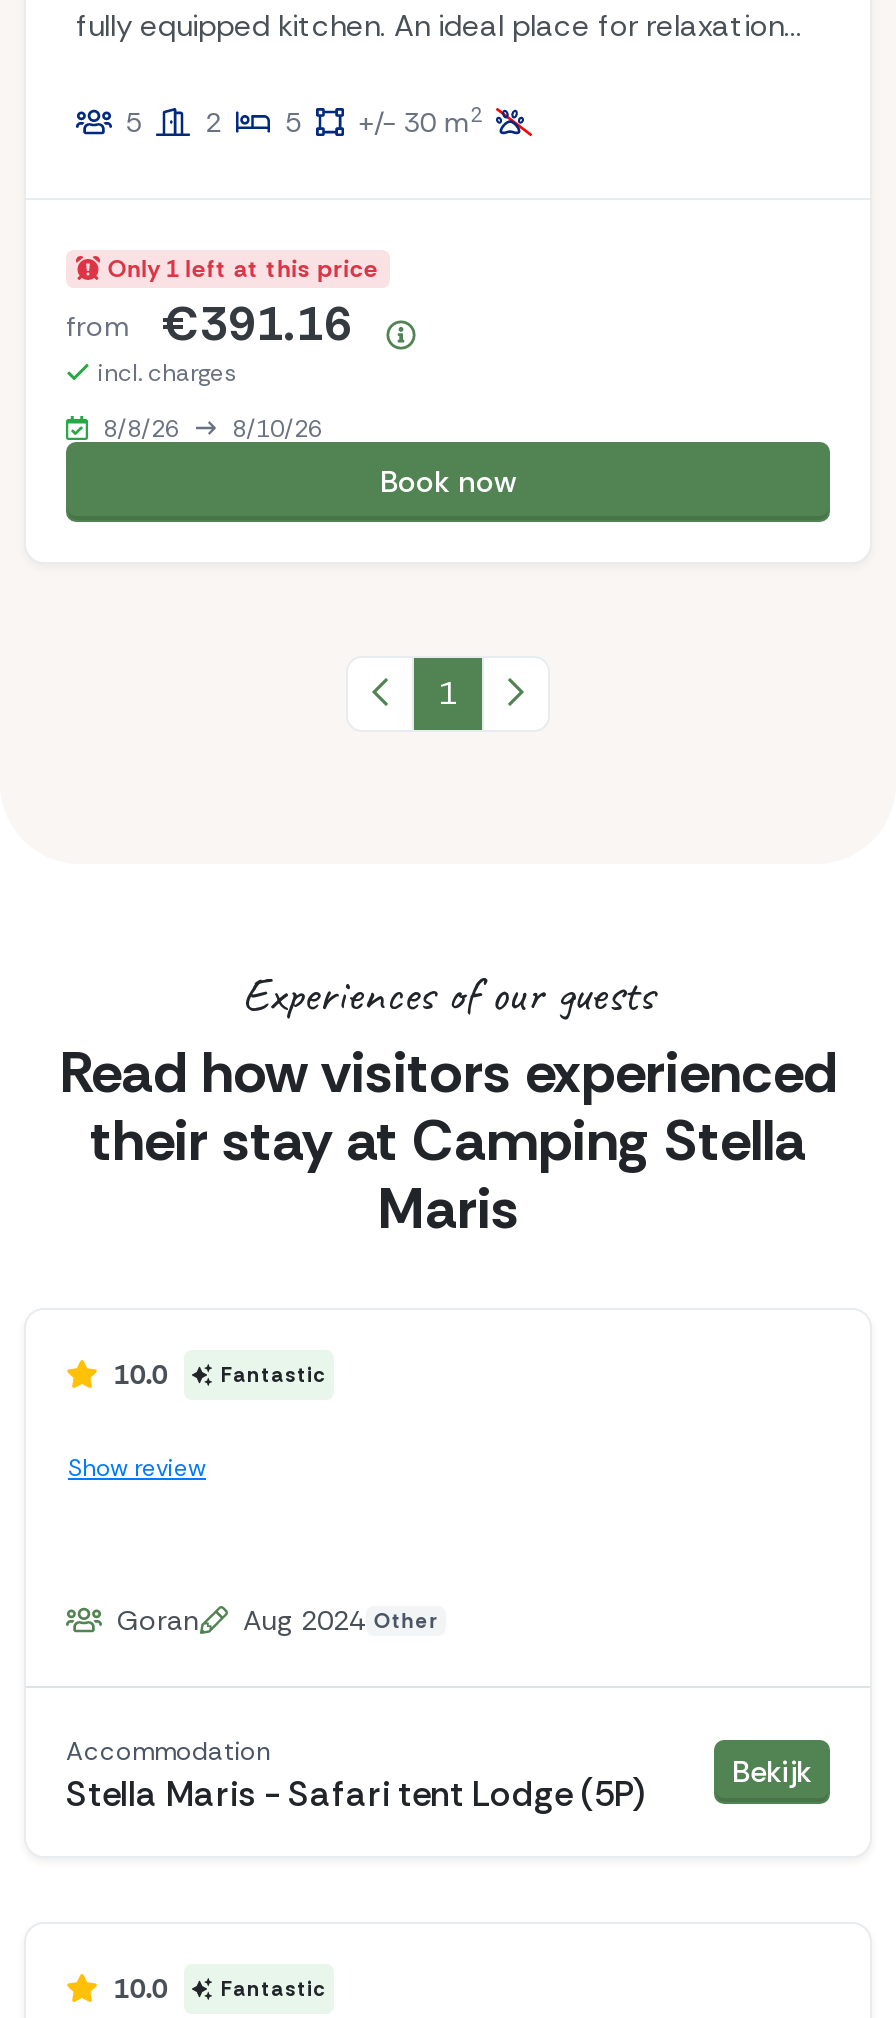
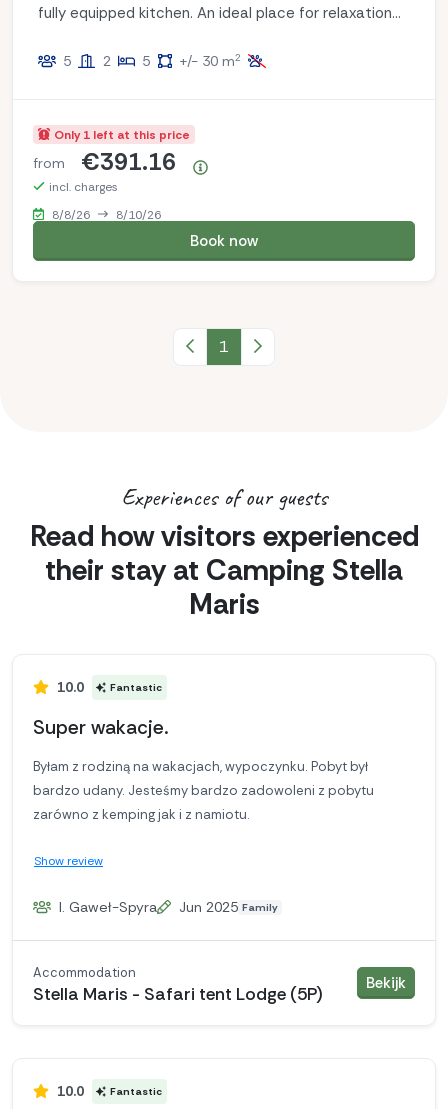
none -> [33,715,374,823] Super wakacje. | Byłam z rodziną na wakacjach, wypoczynku. Pobyt był | bardzo udany. Jesteśmy bardzo zadowoleni z pobytu | zarówno z kemping jak i z namiotu.
moved [68,1452,206,1484] -> [34,853,103,869]: Show review
[117,1602,437,1638] Goran | Aug 2024 Other -> [58,898,278,916] I. Gaweł-Spyra | Jun 2025 Family

